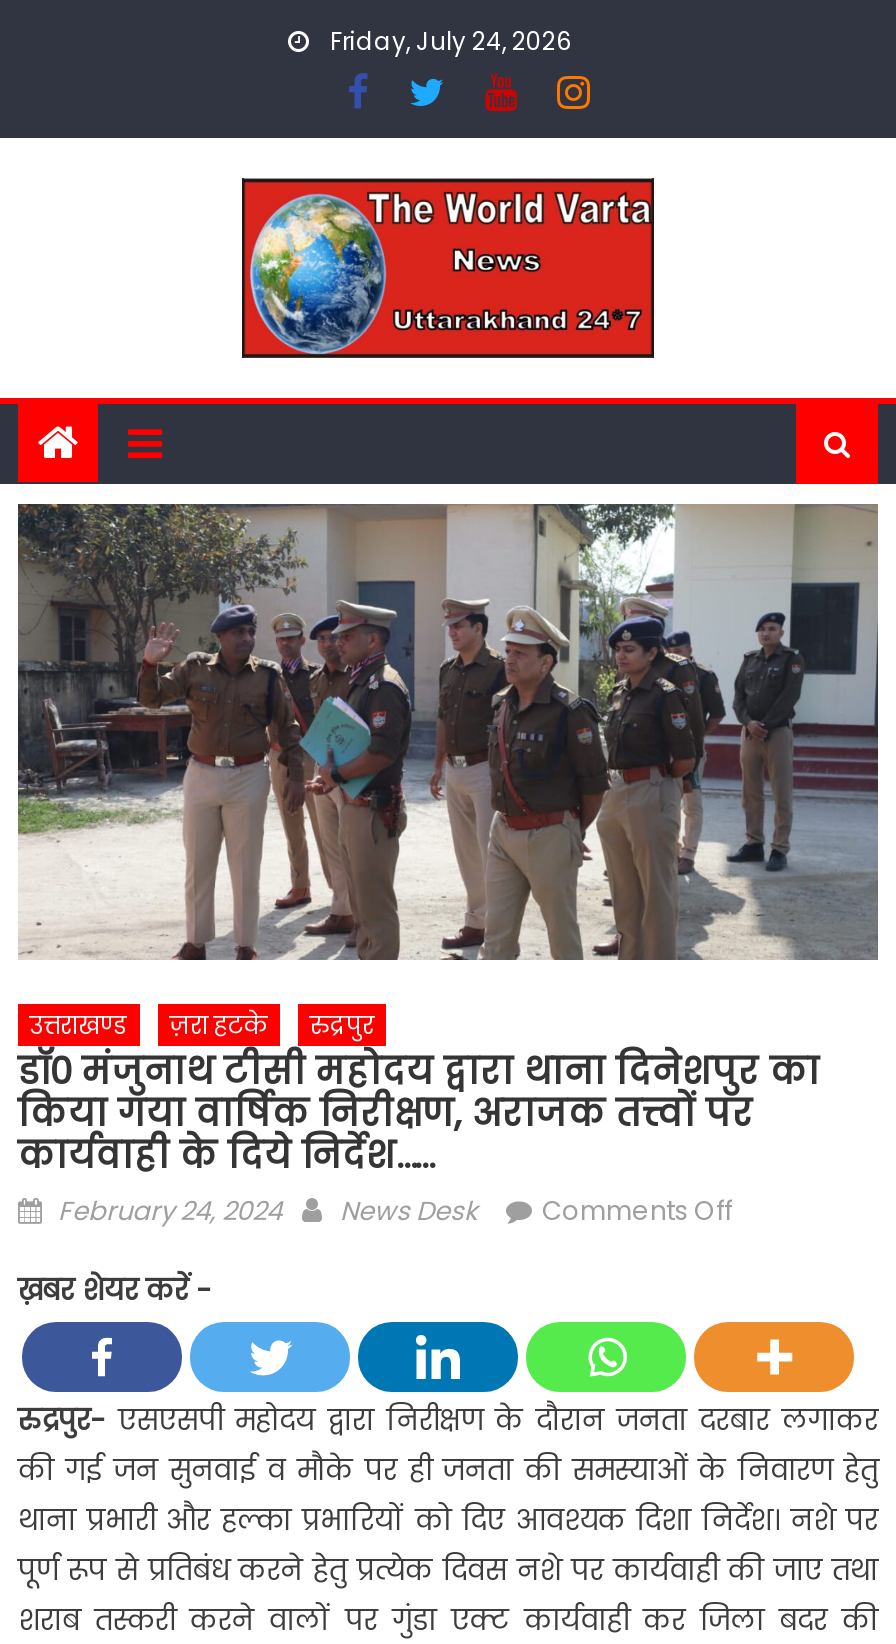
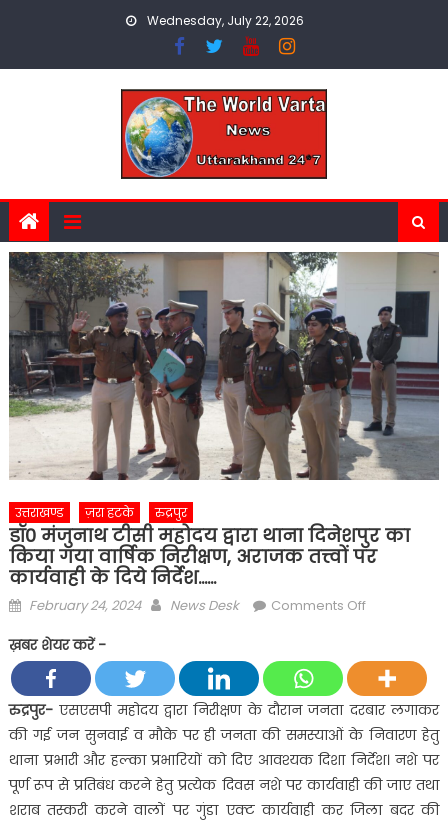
[324,24,572,58] Friday, July 24, 2026 -> [144,12,304,29] Wednesday, July 22, 2026

